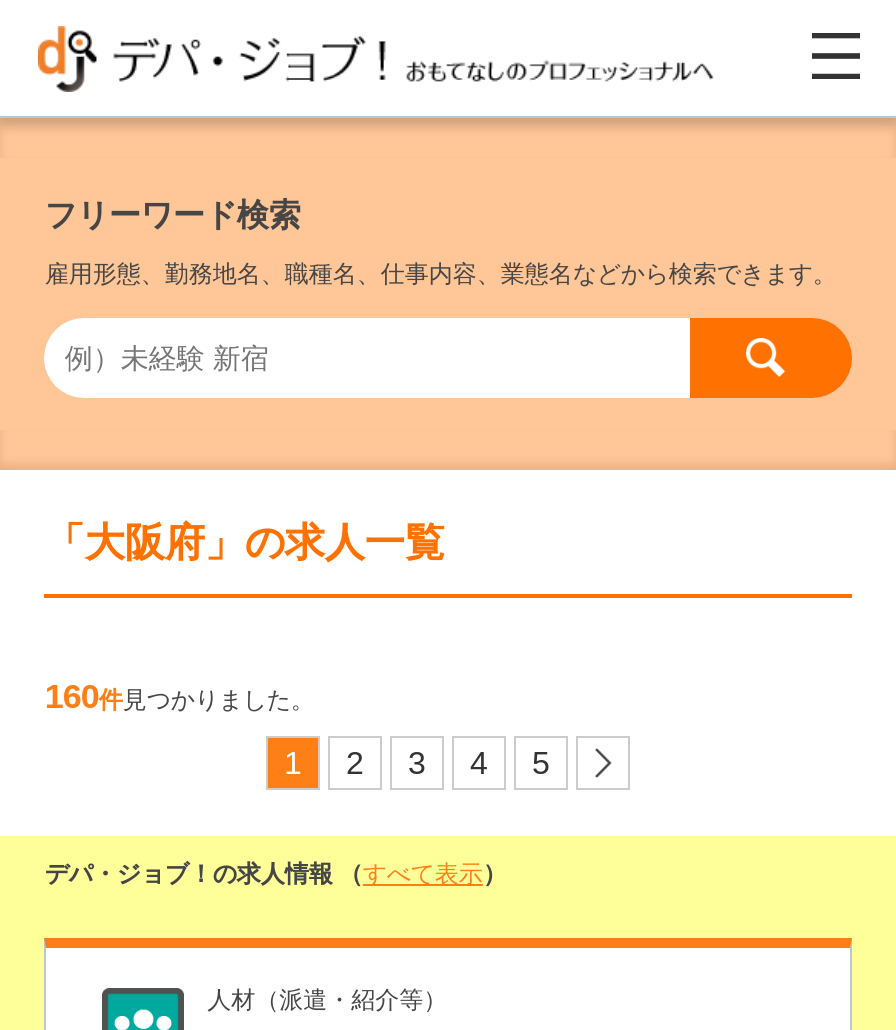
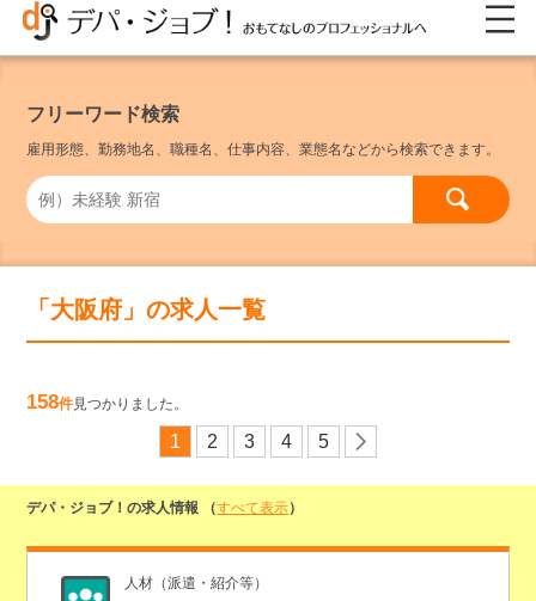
[45,678,315,716] 160件見つかりました。 -> [27,391,188,414] 158件見つかりました。

